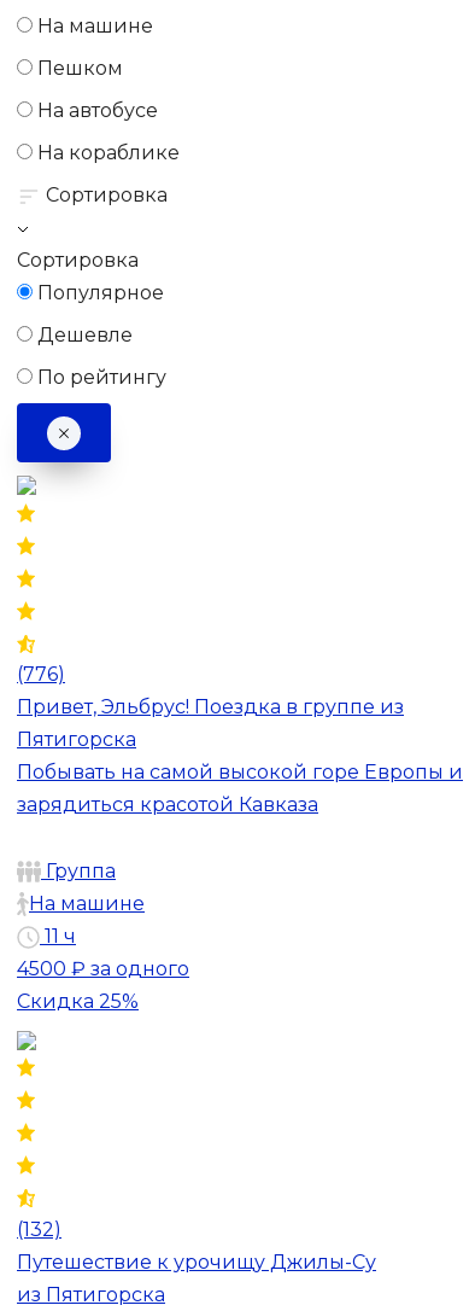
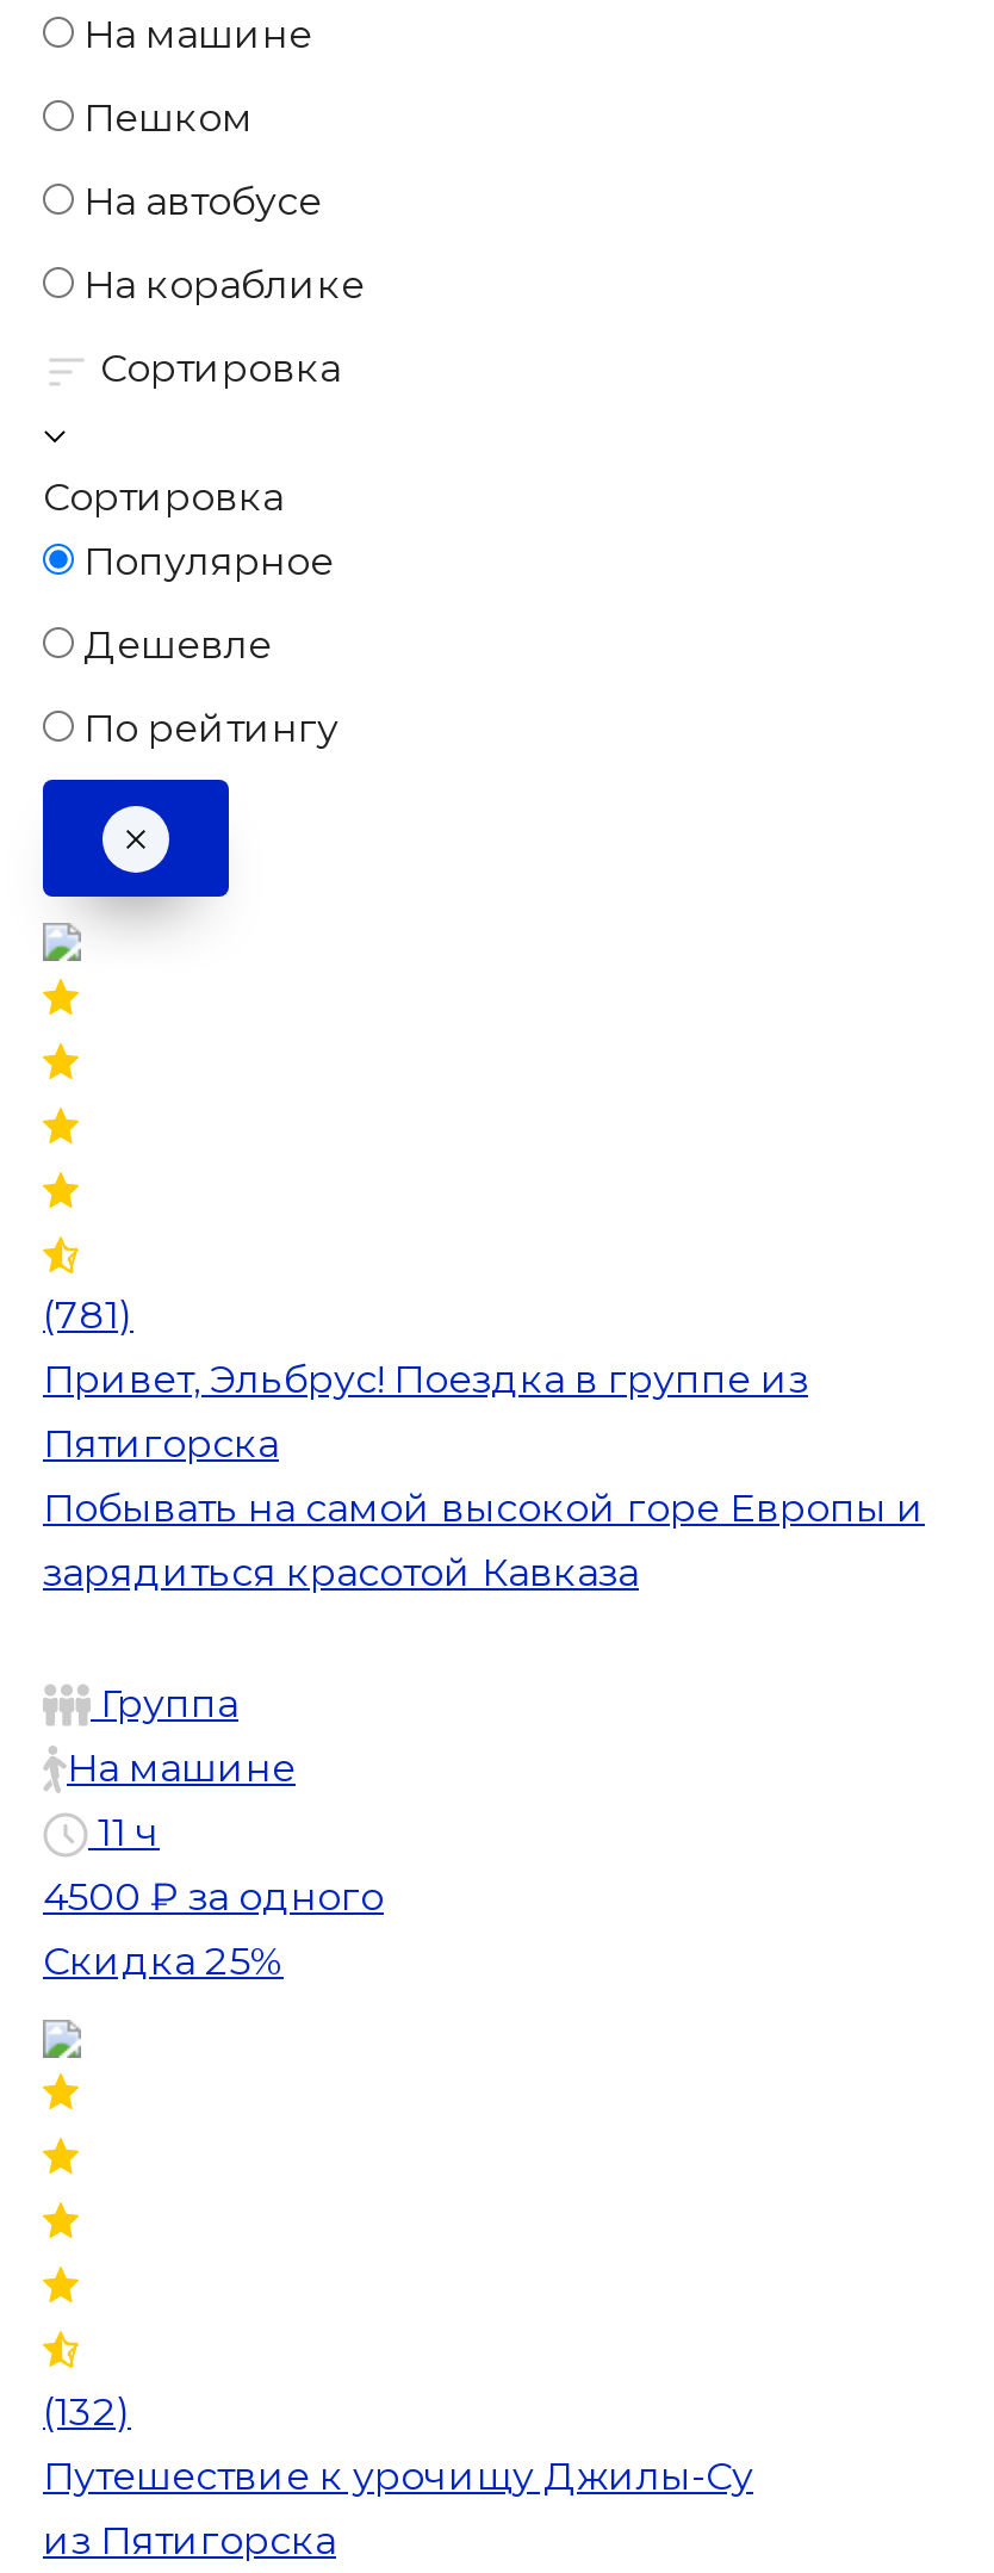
[17,663,65,686] (776) -> [43,1293,133,1339] (781)

